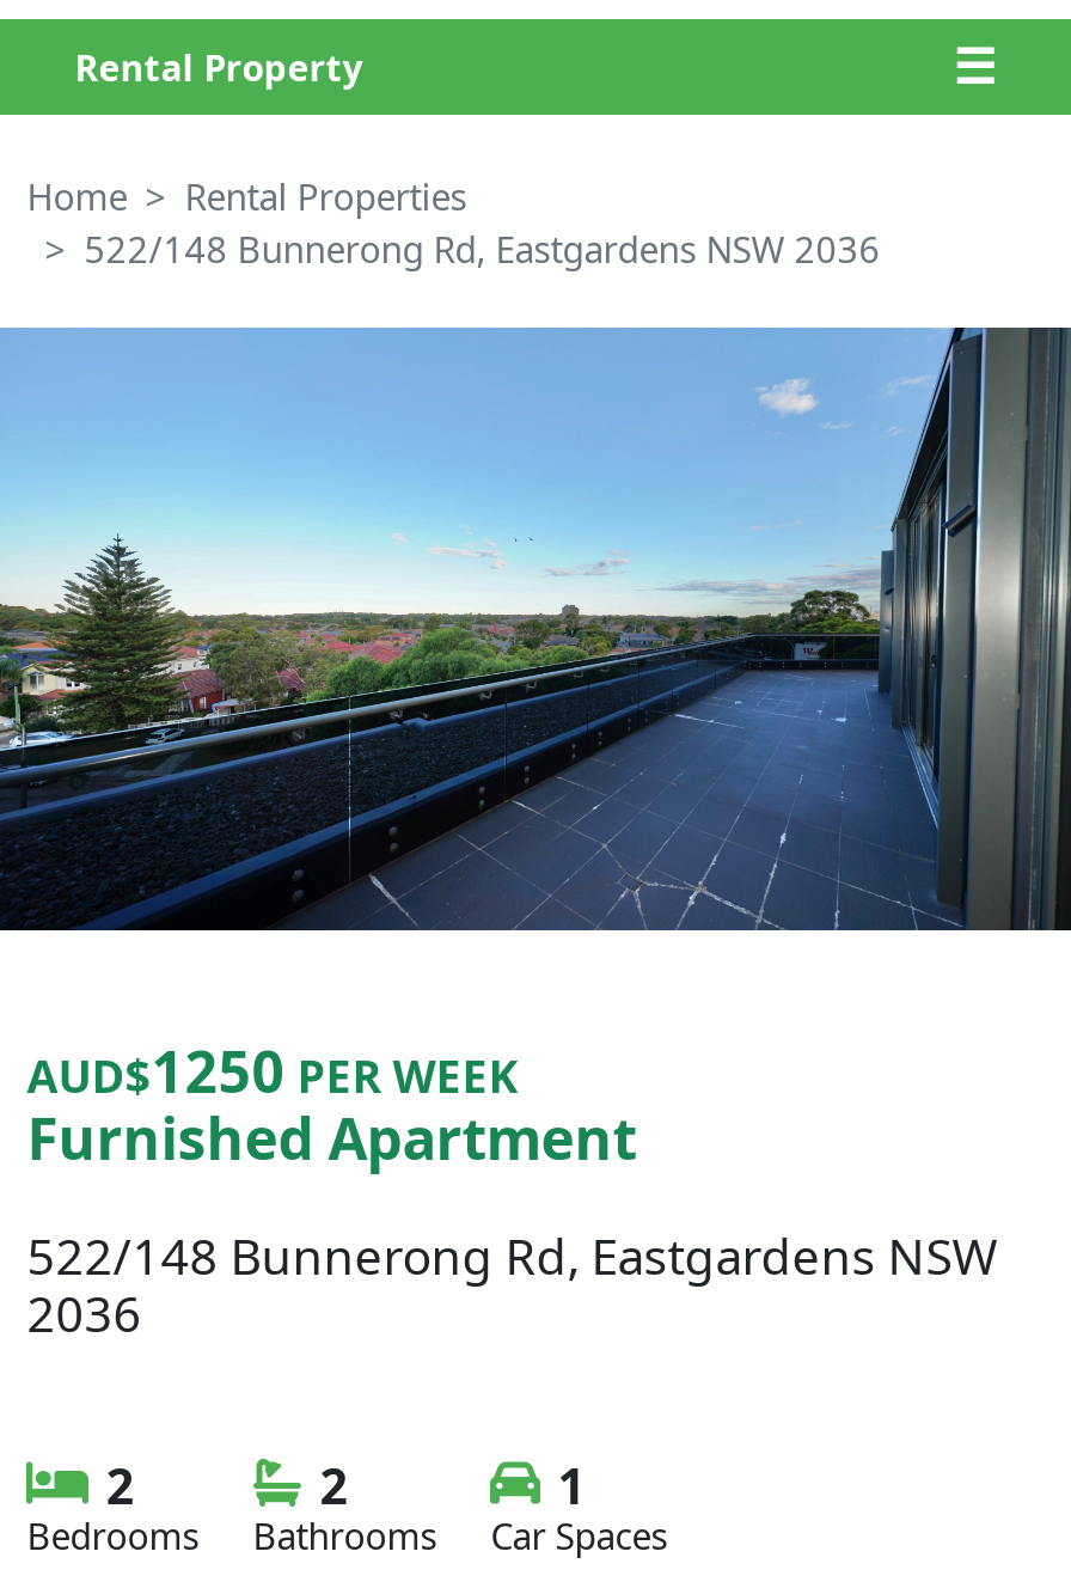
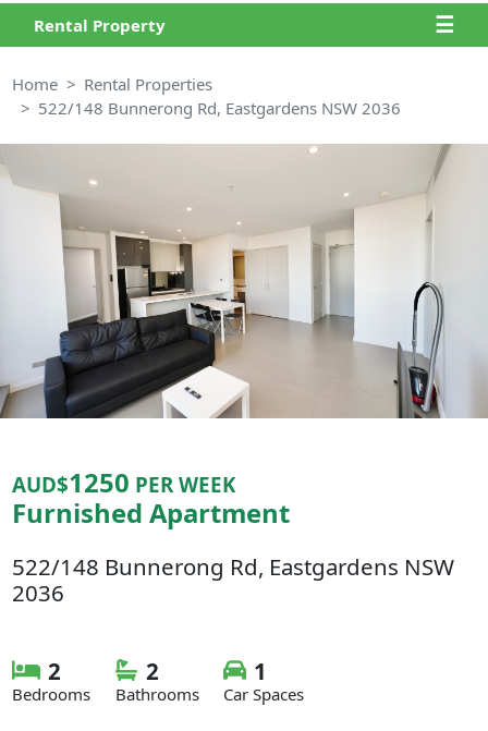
[7,325,1064,933] [image] -> [3,144,485,419] [image]

